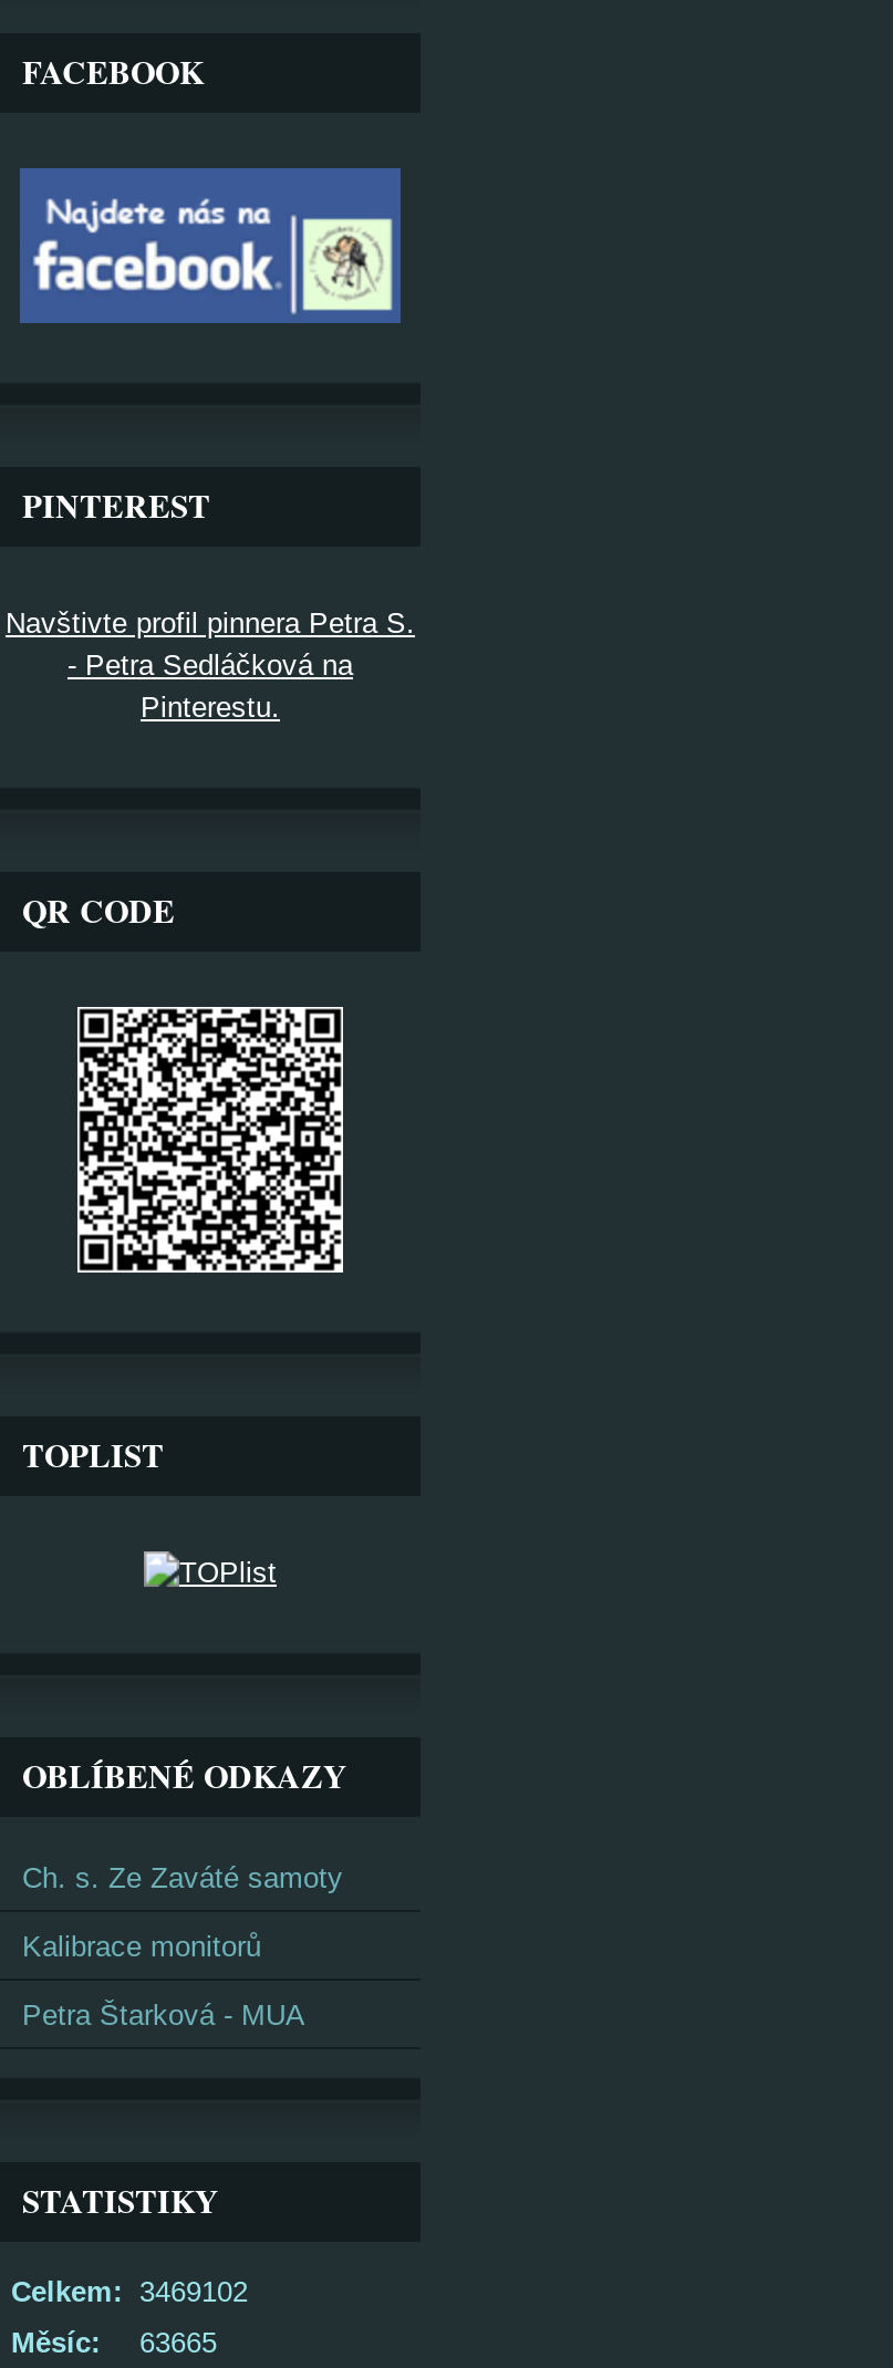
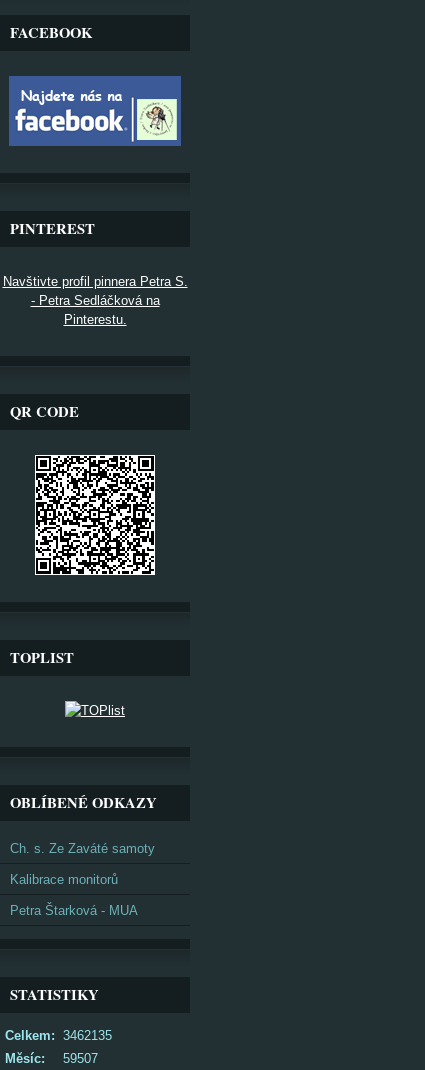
[11,2275,248,2308] Celkem: 3469102 -> [5,1028,112,1043] Celkem: 3462135
[11,2326,217,2359] Měsíc: 63665 -> [5,1051,98,1066] Měsíc: 59507

